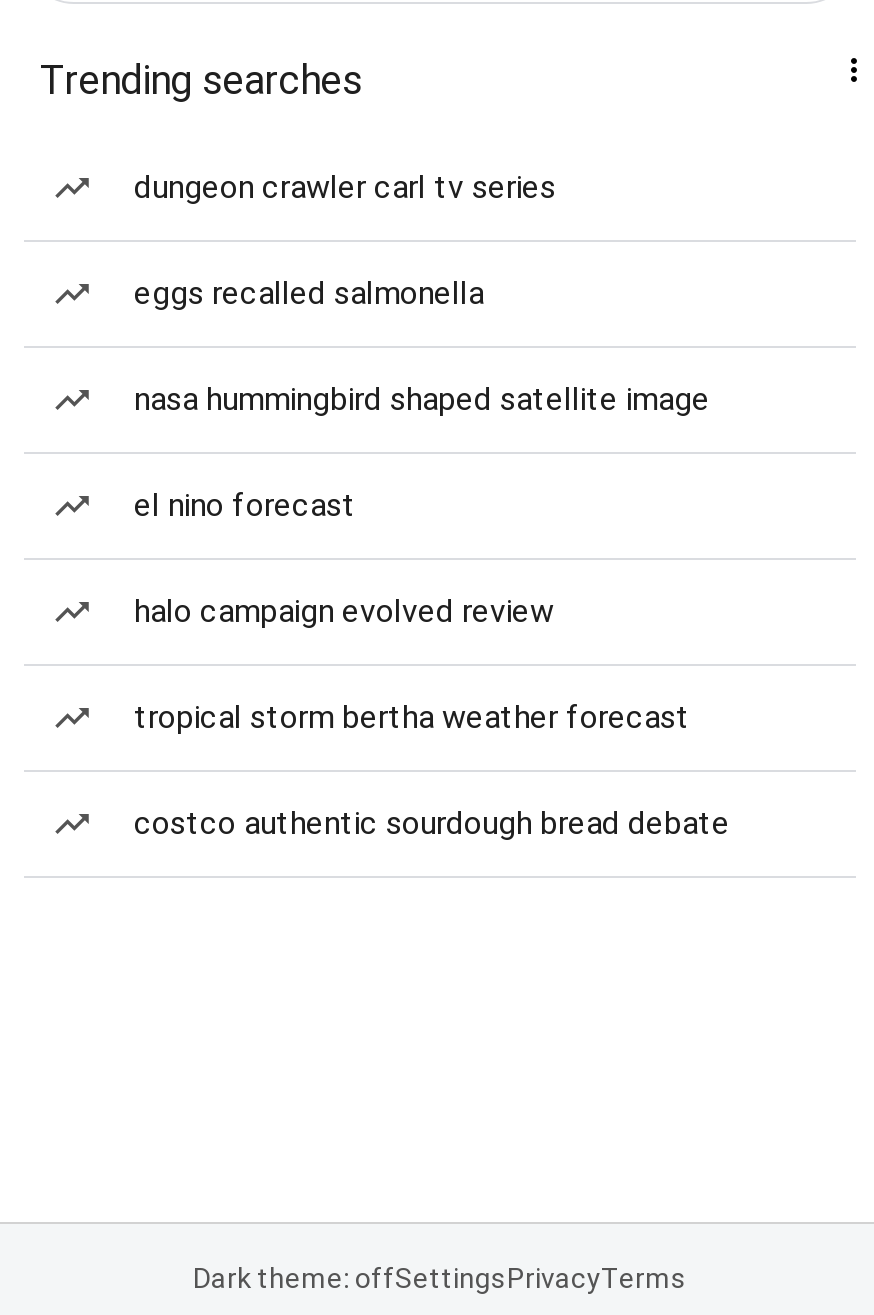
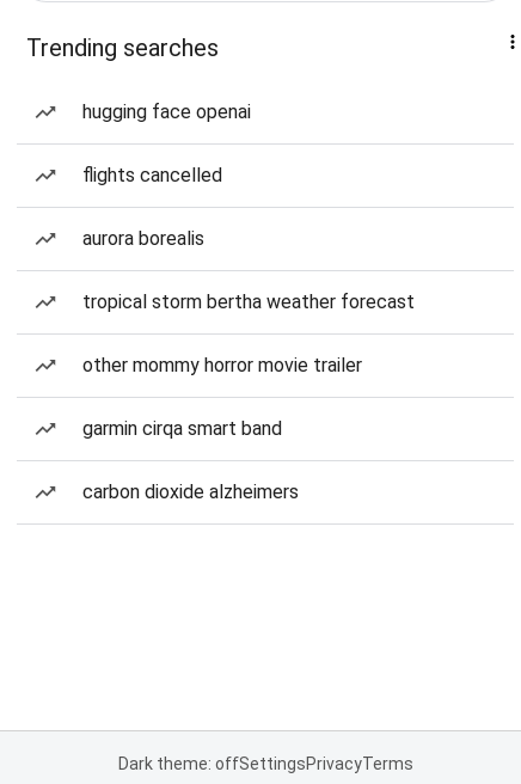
[134,168,710,630] dungeon crawler carl tv series | eggs recalled salmonella | nasa hummingbird shaped satellite image | el nino forecast | halo campaign evolved review -> [82,100,251,250] hugging face openai | flights cancelled | aurora borealis
moved [134,698,690,736] -> [82,290,415,313]: tropical storm bertha weather forecast
[134,804,730,842] costco authentic sourdough bread debate -> [82,354,362,503] other mommy horror movie trailer | garmin cirqa smart band | carbon dioxide alzheimers

